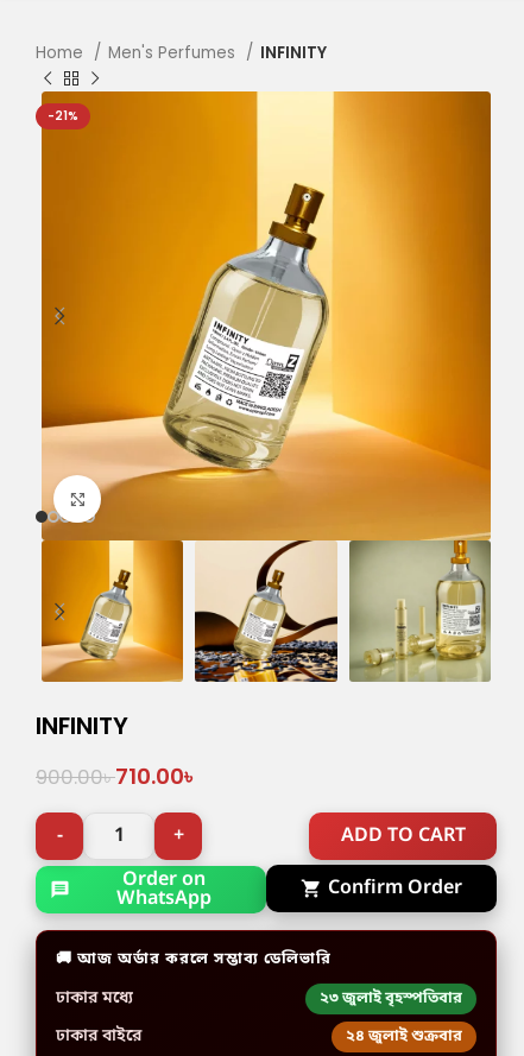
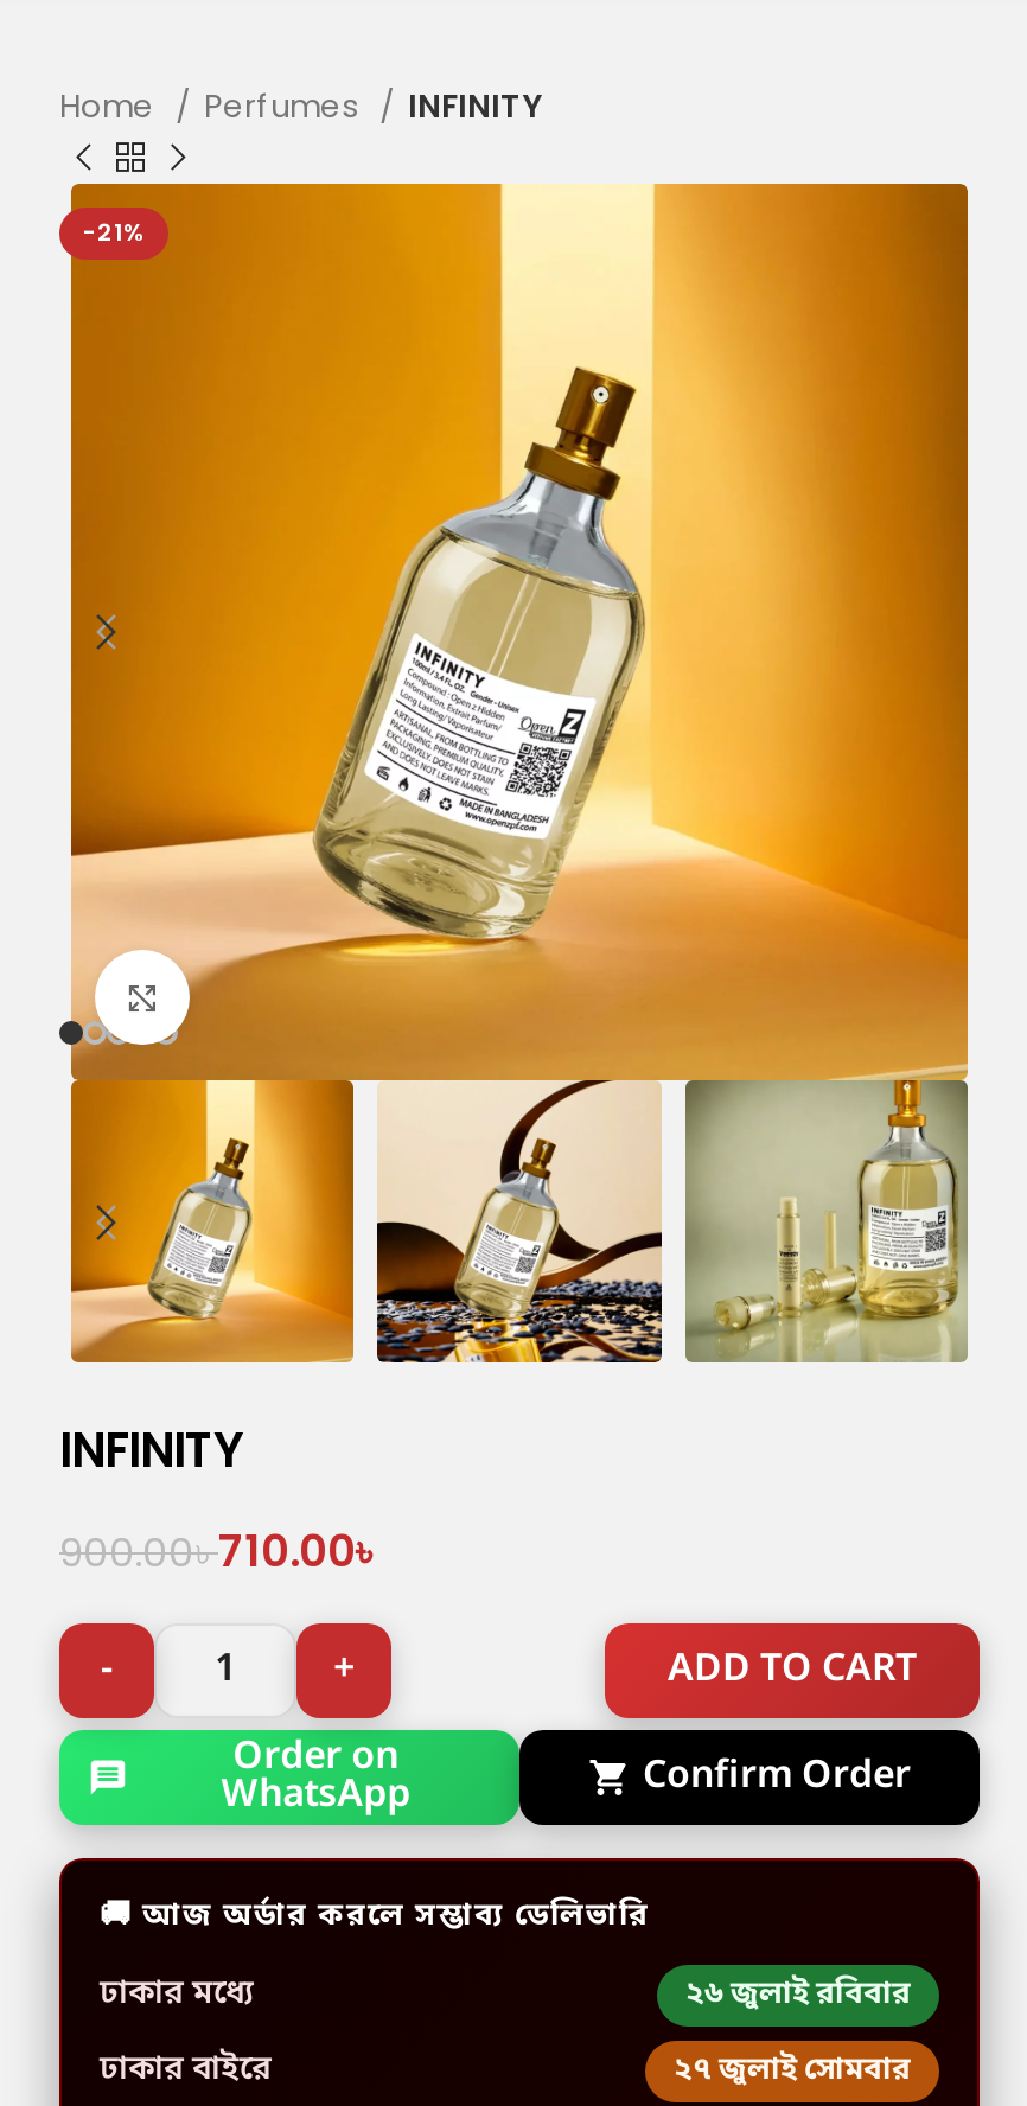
[108,42,240,64] Men's Perfumes -> [204,84,368,129] Perfumes
[320,989,462,1009] ২৩ জুলাই বৃহস্পতিবার -> [685,1975,911,2015] ২৬ জুলাই রবিবার
[346,1027,462,1047] ২৪ জুলাই শুক্রবার -> [674,2051,911,2091] ২৭ জুলাই সোমবার

